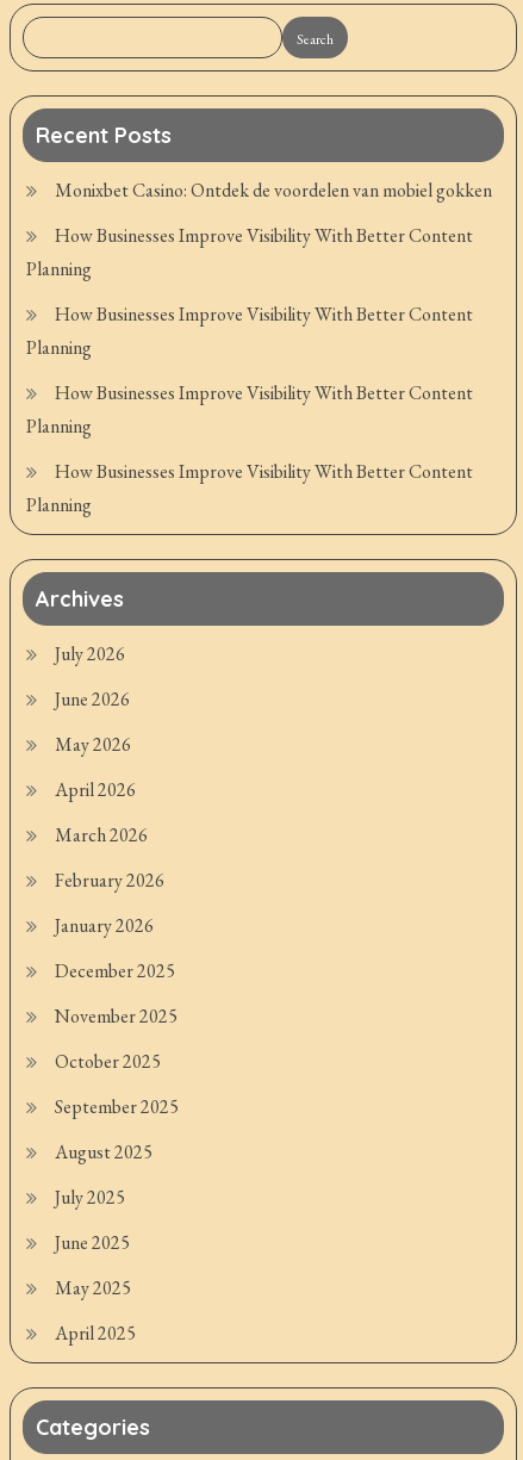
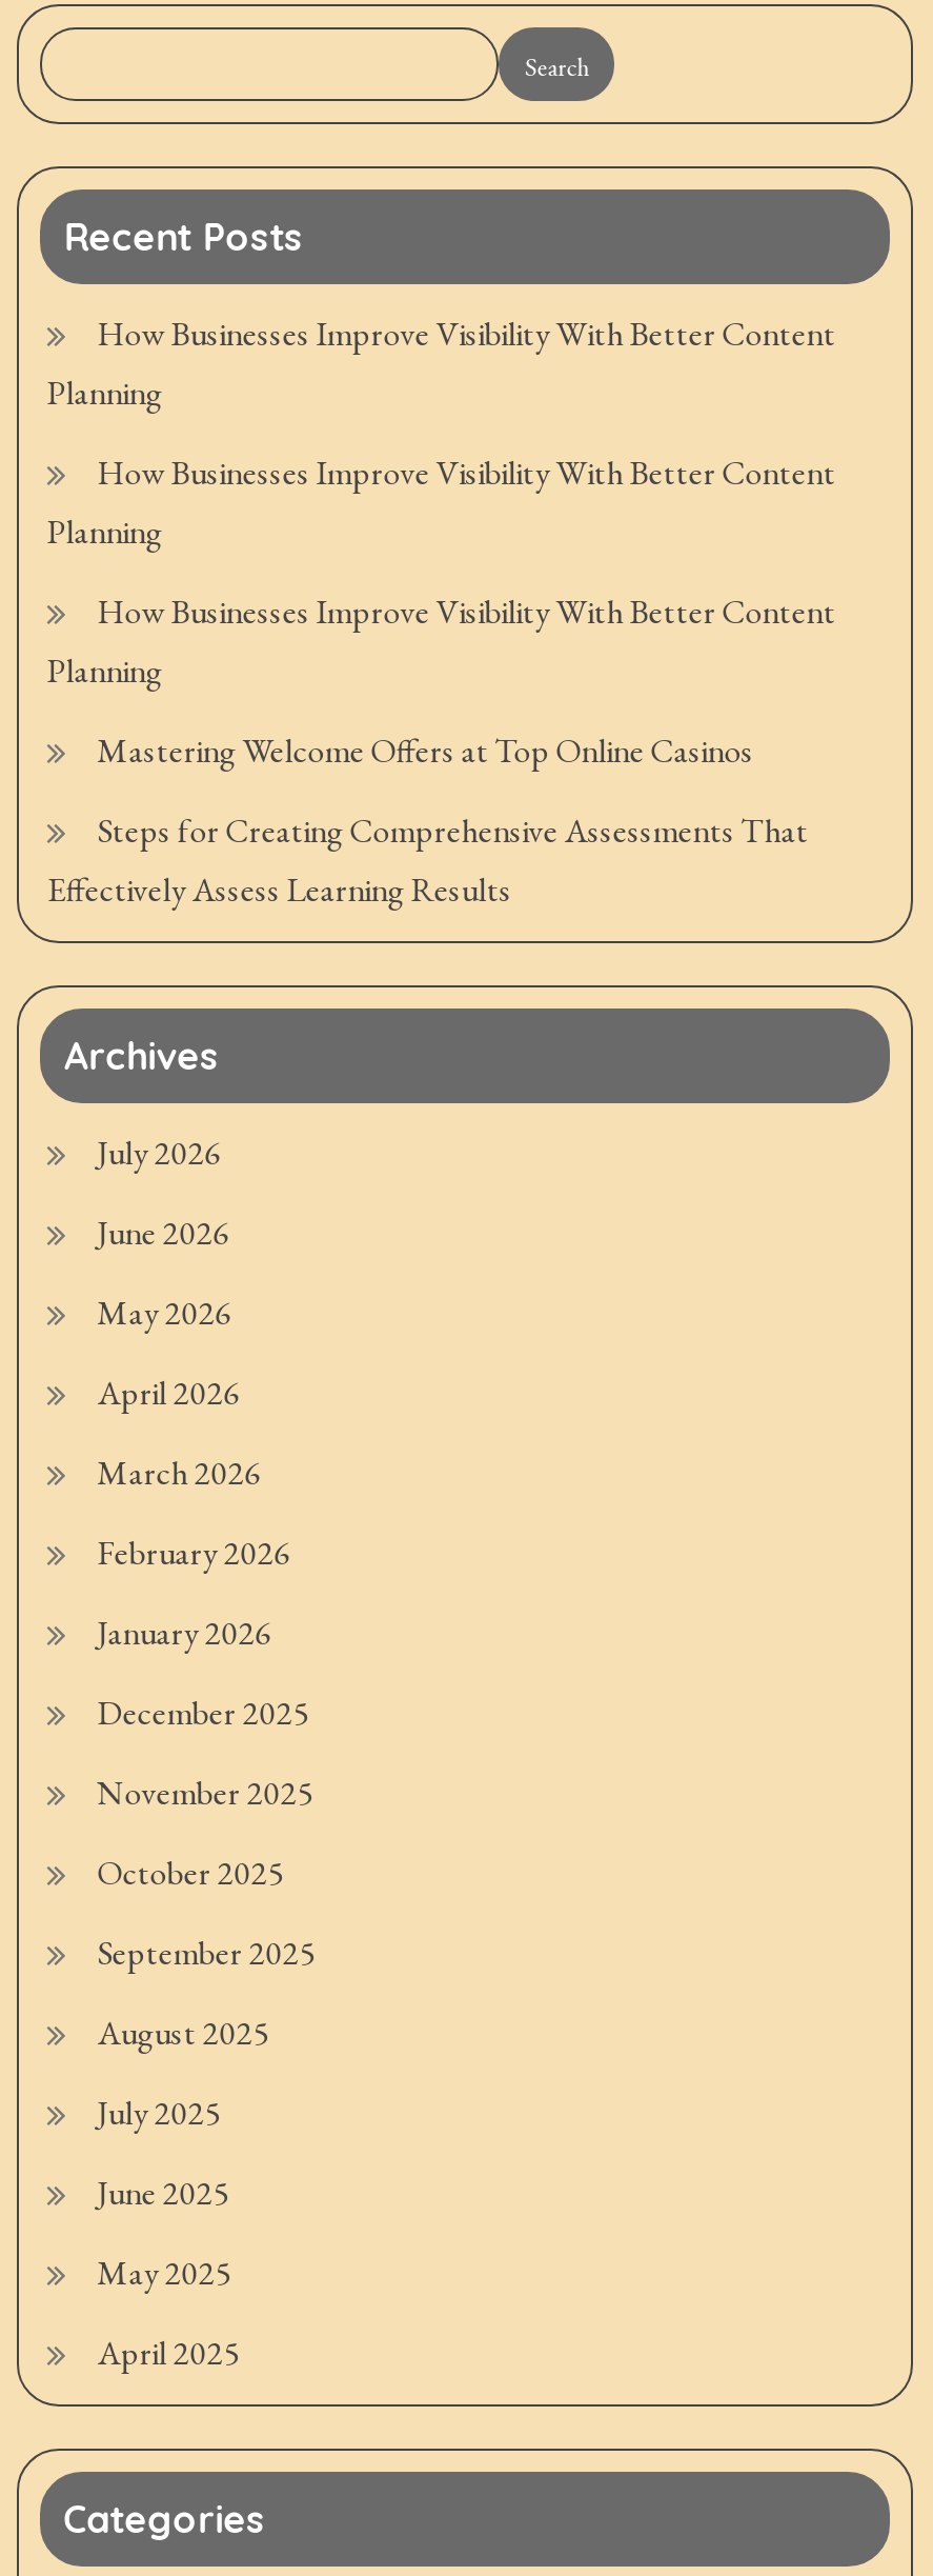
[55,178,492,203] Monixbet Casino: Ontdek de voordelen van mobiel gokken -> none
moved [26,223,473,439] -> [47,312,836,693]: How Businesses Improve Visibility With Better Content | Planning | How Businesses Improve Visibility With Better Content | Planning | How Businesses Improve Visibility With Better Content | Planning
[26,459,473,517] How Businesses Improve Visibility With Better Content | Planning -> [47,729,808,912] Mastering Welcome Offers at Top Online Casinos | Steps for Creating Comprehensive Assessments That | Effectively Assess Learning Results

